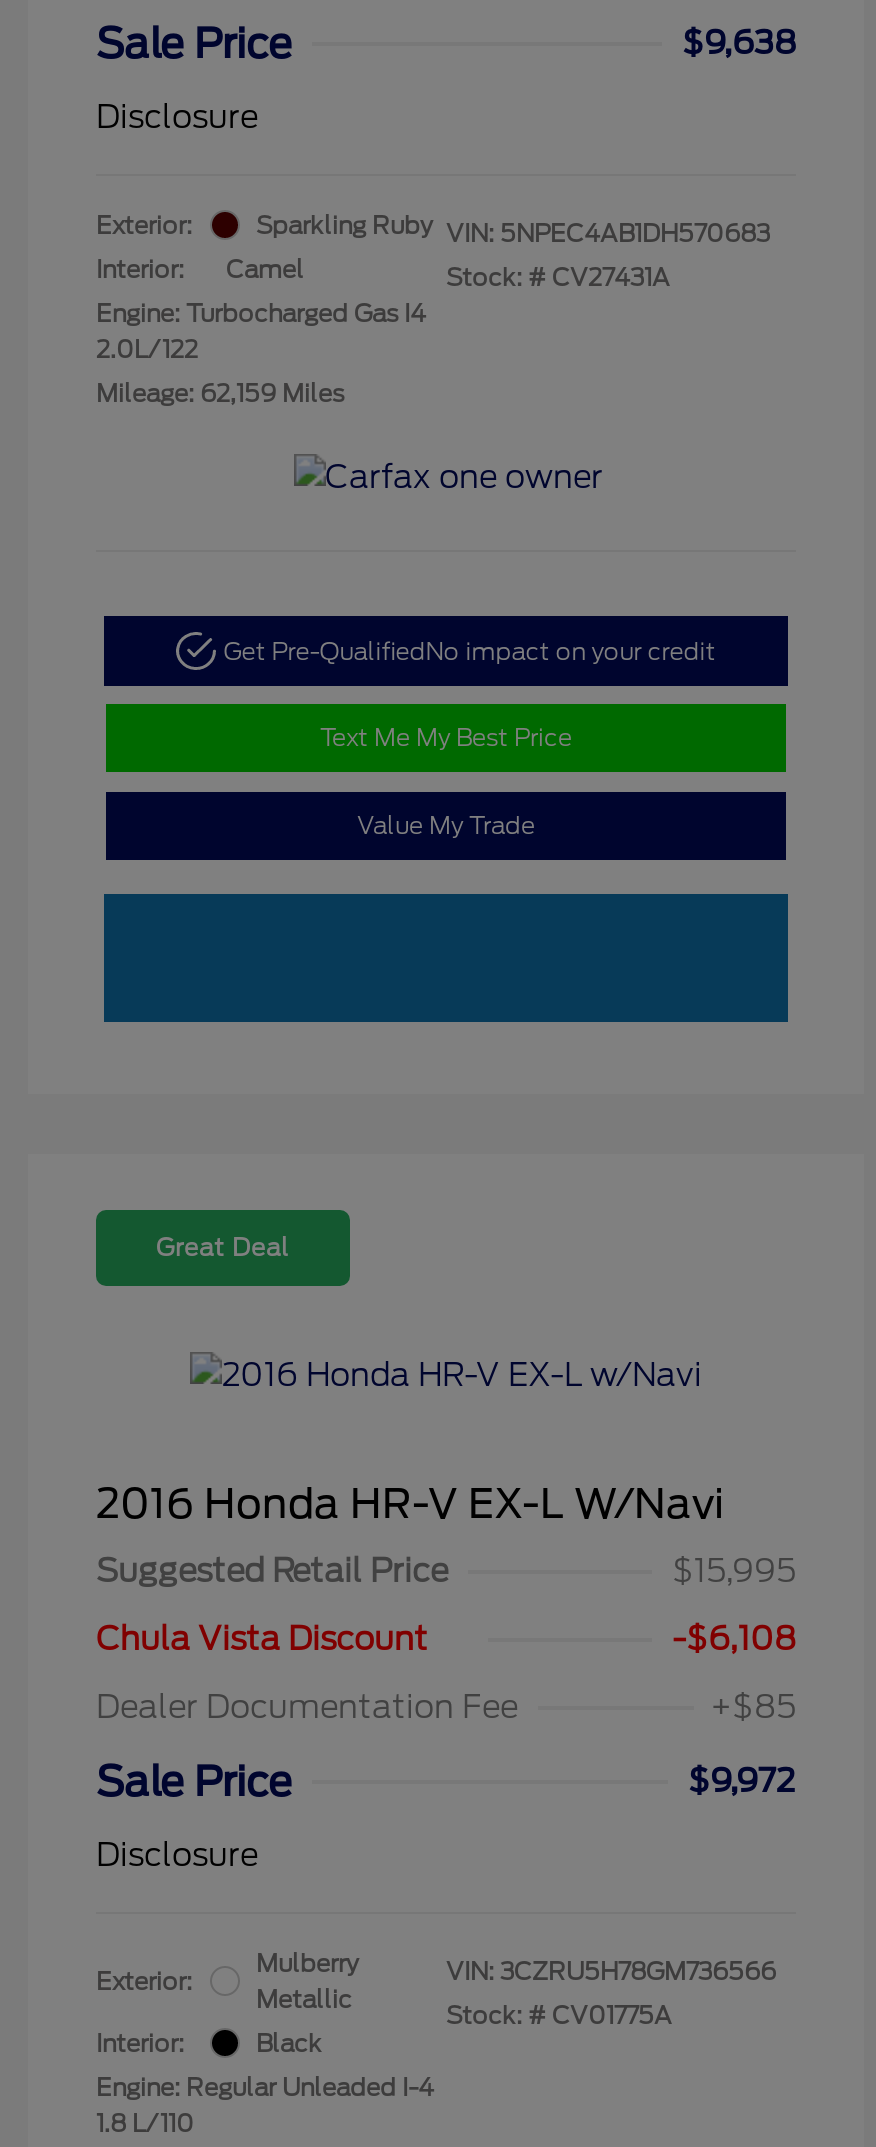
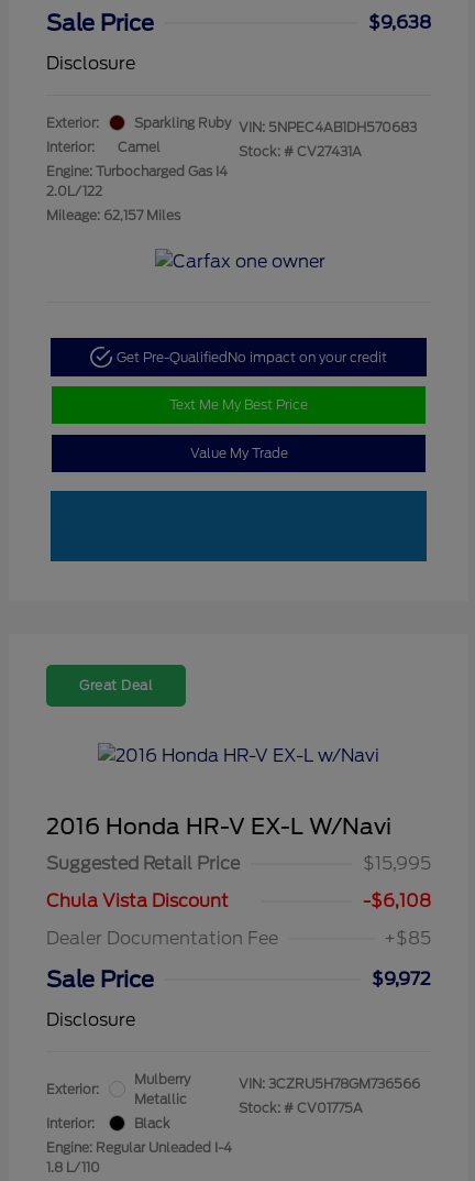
[96,378,344,408] Mileage: 62,159 Miles -> [46,207,180,223] Mileage: 62,157 Miles

